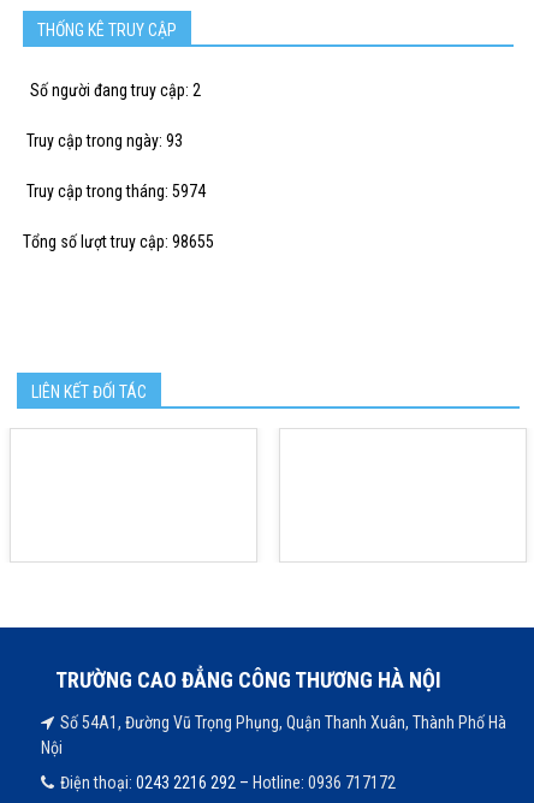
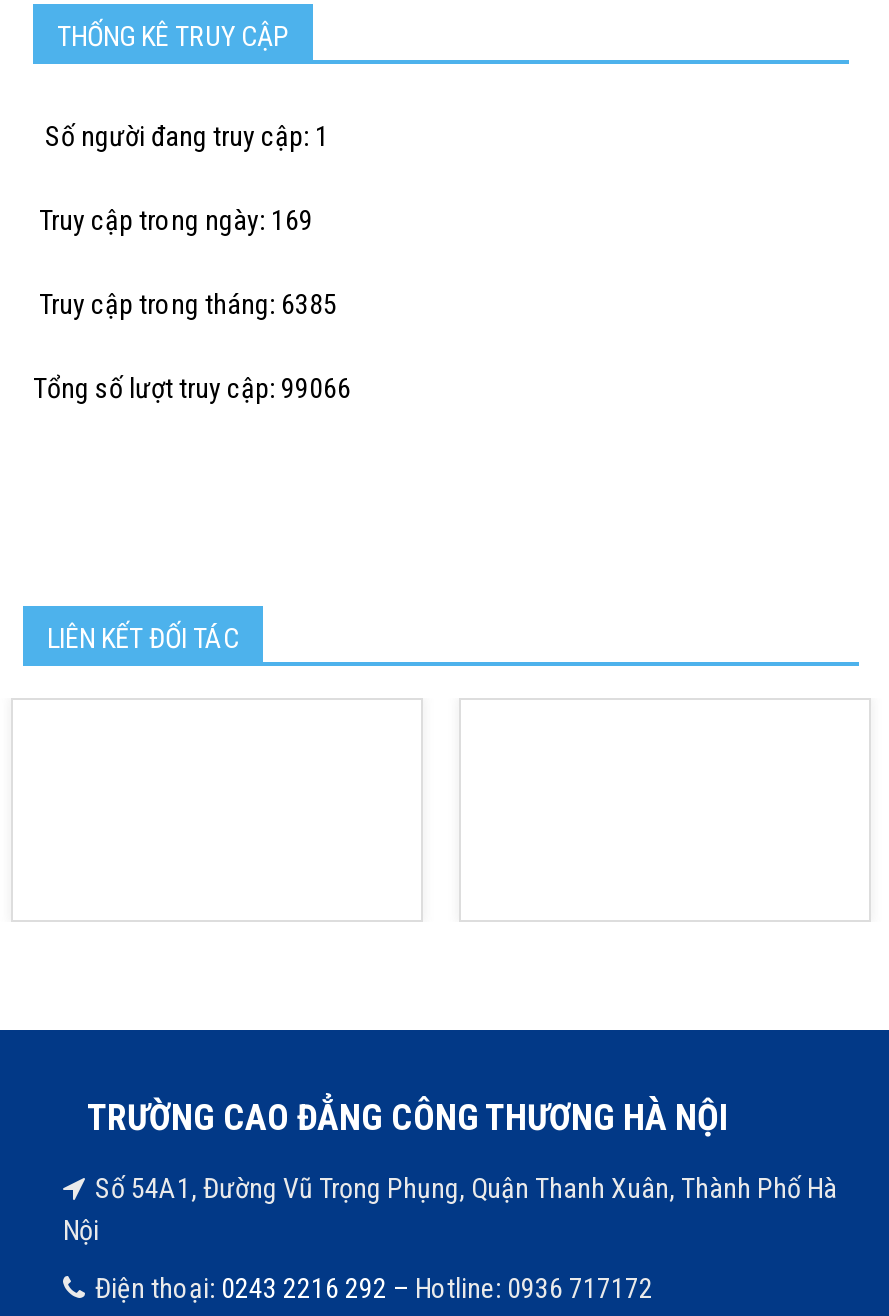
[23,81,201,100] Số người đang truy cập: 2 -> [33,121,329,153] Số người đang truy cập: 1
[23,132,183,151] Truy cập trong ngày: 93 -> [33,205,313,237] Truy cập trong ngày: 169
[23,182,206,201] Truy cập trong tháng: 5974 -> [33,289,337,321] Truy cập trong tháng: 6385
[23,232,214,252] Tổng số lượt truy cập: 98655 -> [33,373,351,405] Tổng số lượt truy cập: 99066

